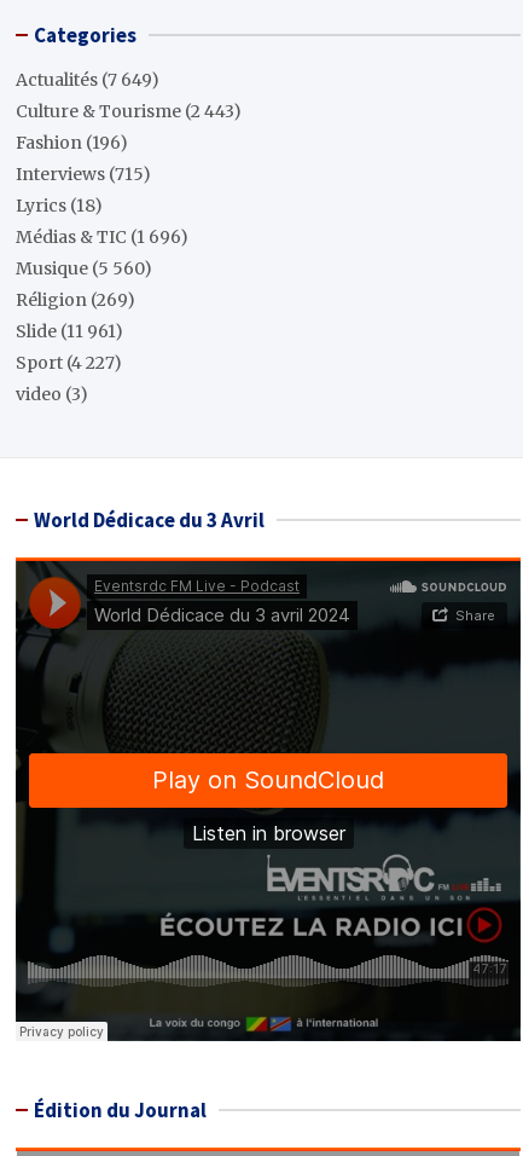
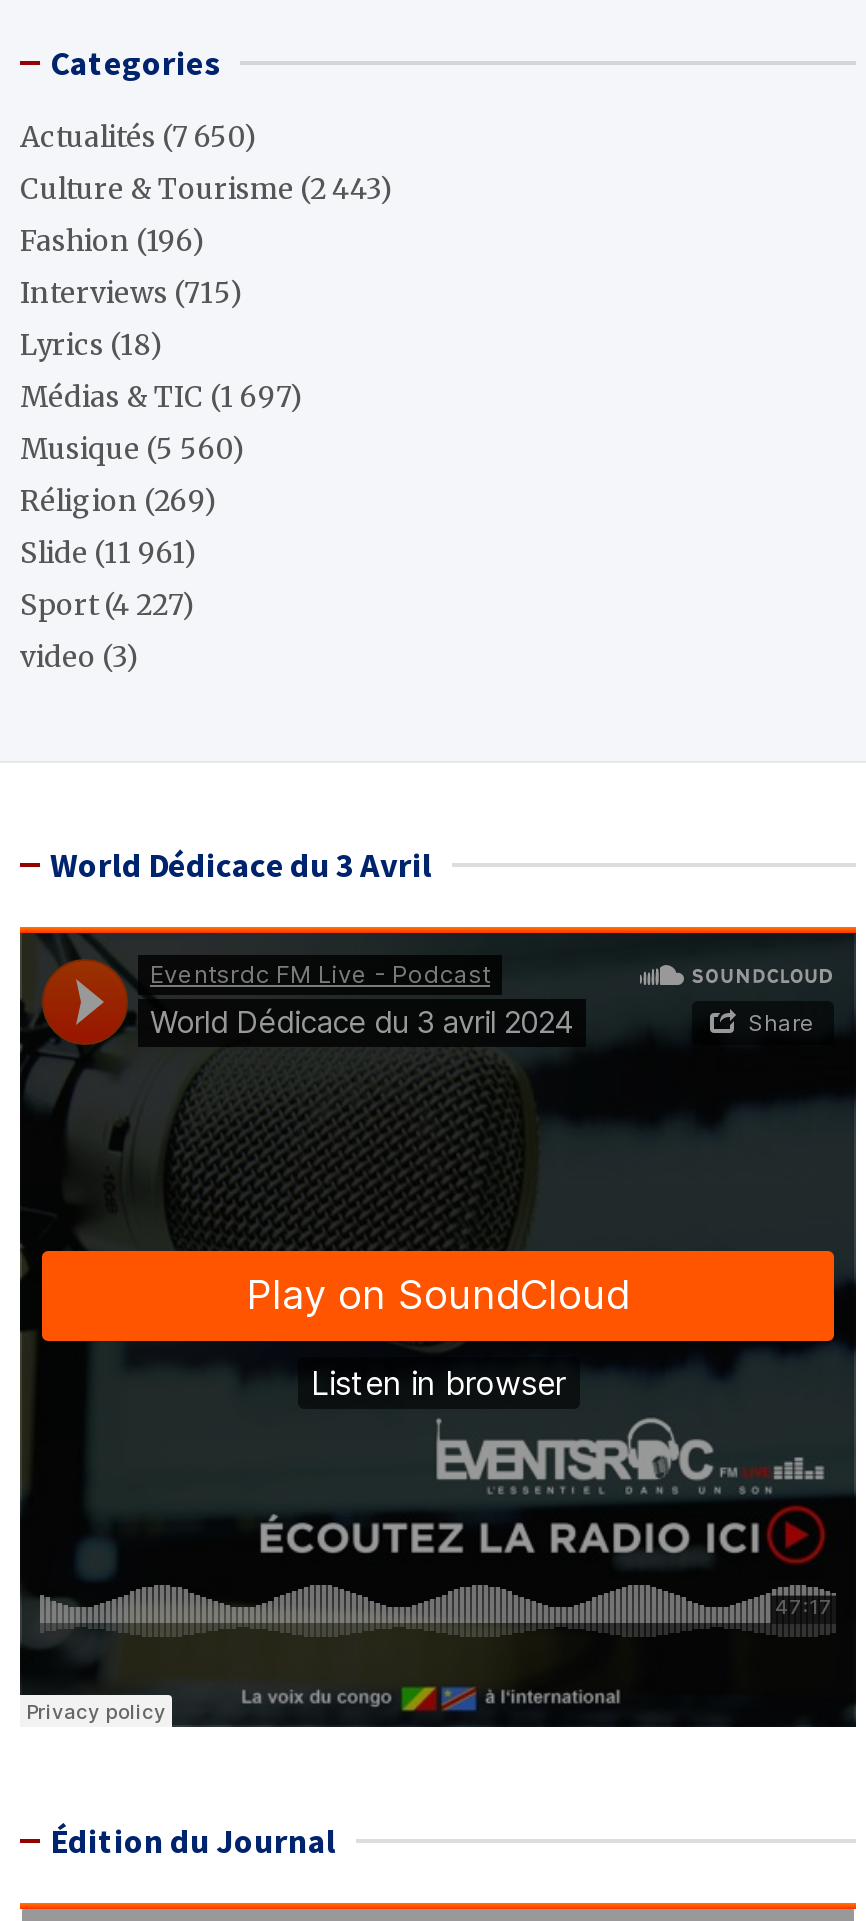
[16,69,159,90] Actualités (7 649) -> [20,118,258,154] Actualités (7 650)
[16,226,188,248] Médias & TIC (1 696) -> [20,378,304,414] Médias & TIC (1 697)

